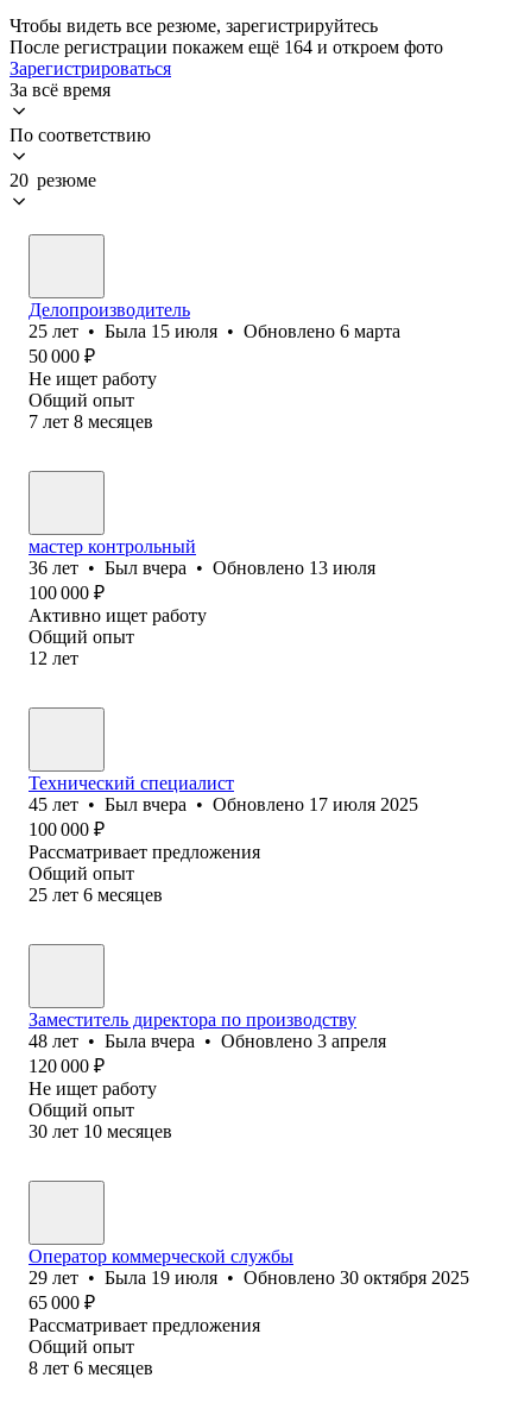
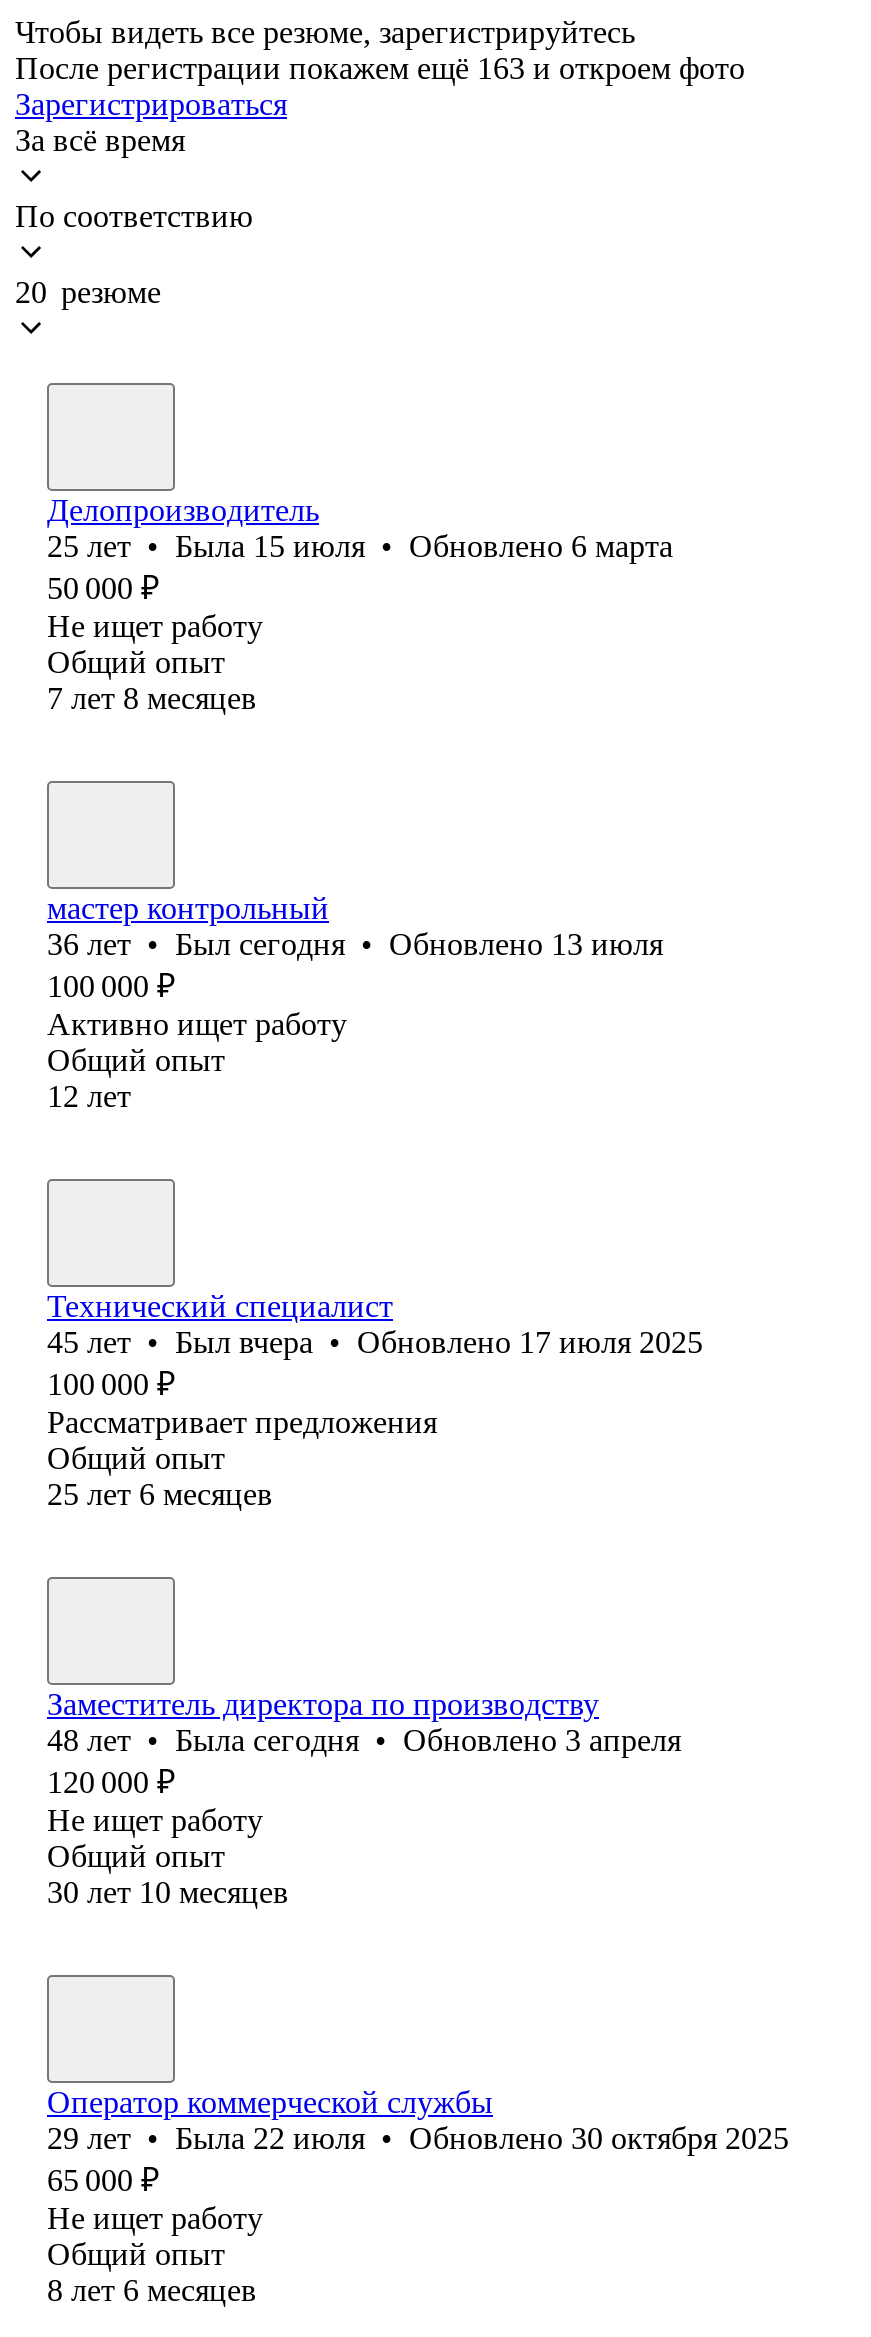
[10,37,443,57] После регистрации покажем ещё 164 и откроем фото -> [15,51,745,85] После регистрации покажем ещё 163 и откроем фото
[29,558,375,578] 36 лет • Был вчера • Обновлено 13 июля -> [47,927,663,961] 36 лет • Был сегодня • Обновлено 13 июля
[29,1031,386,1051] 48 лет • Была вчера • Обновлено 3 апреля -> [47,1723,681,1757] 48 лет • Была сегодня • Обновлено 3 апреля
[29,1267,469,1288] 29 лет • Была 19 июля • Обновлено 30 октября 2025 -> [47,2121,789,2155] 29 лет • Была 22 июля • Обновлено 30 октября 2025
[29,1315,260,1335] Рассматривает предложения -> [47,2201,263,2235] Не ищет работу

